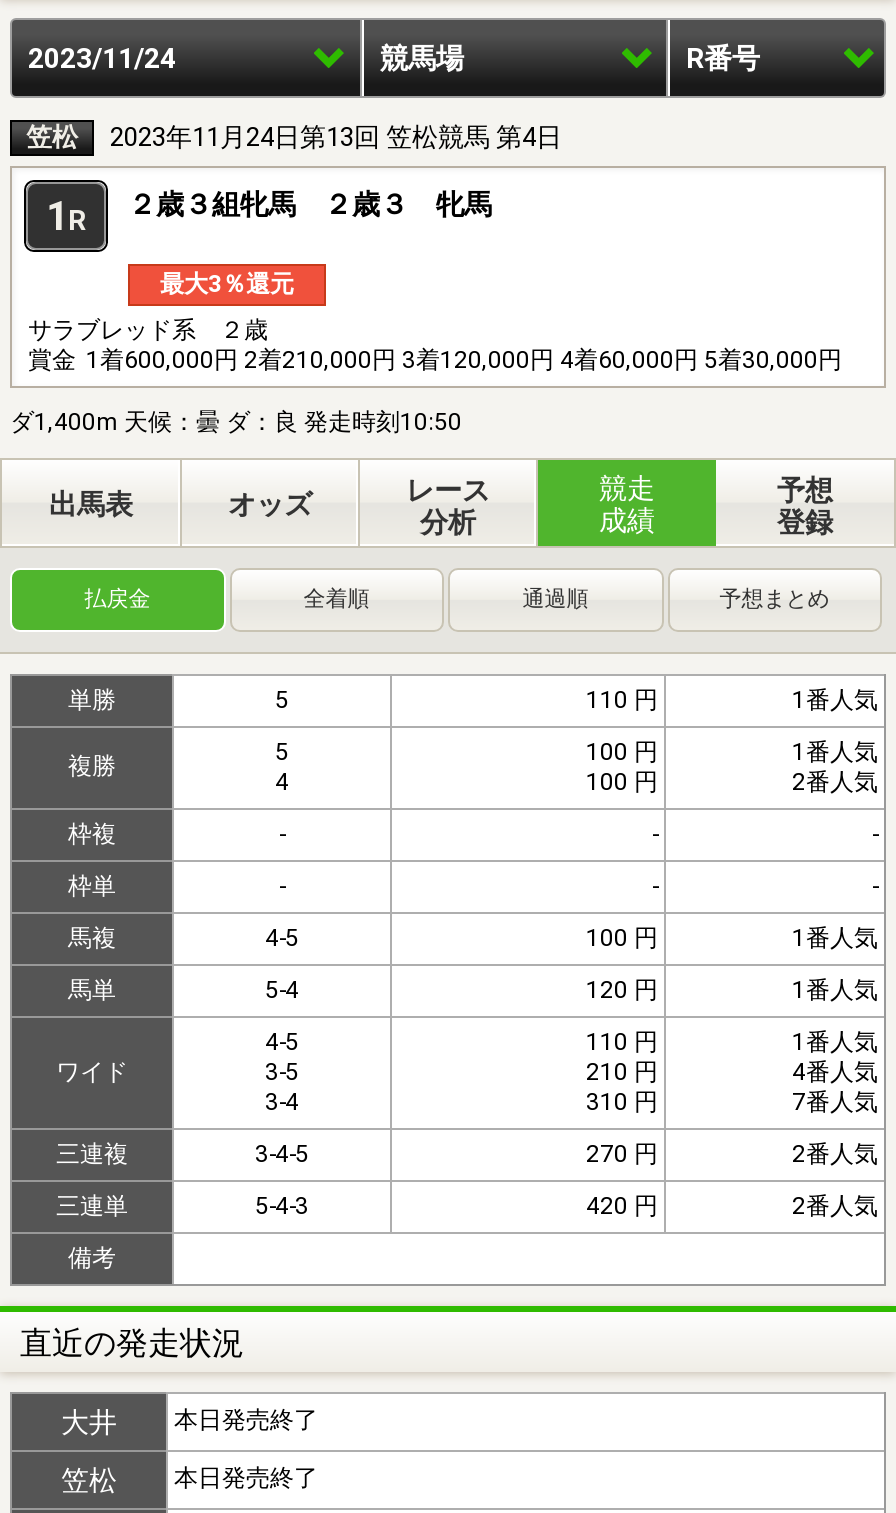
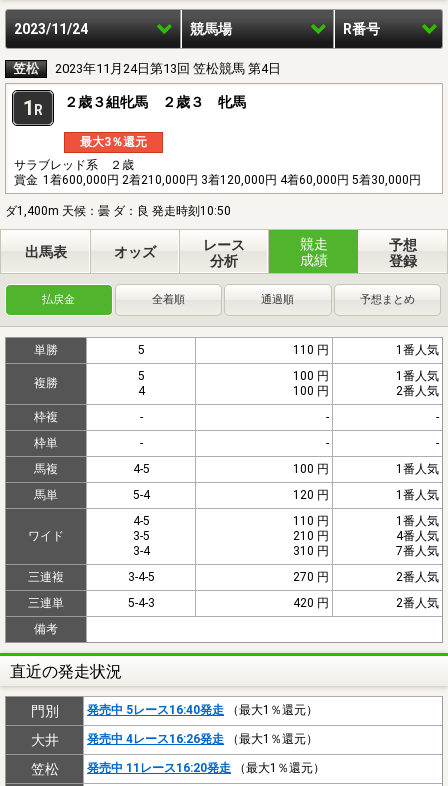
none -> [30,703,318,719] 門別 | 発売中 5レース16:40発走（最大1％還元）
[174,1406,318,1434] 本日発売終了 -> [87,732,318,746] 発売中 4レース16:26発走（最大1％還元）
[174,1464,318,1492] 本日発売終了 -> [87,761,325,775] 発売中 11レース16:20発走（最大1％還元）

